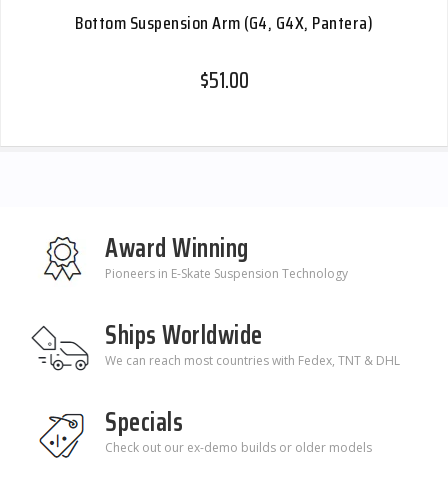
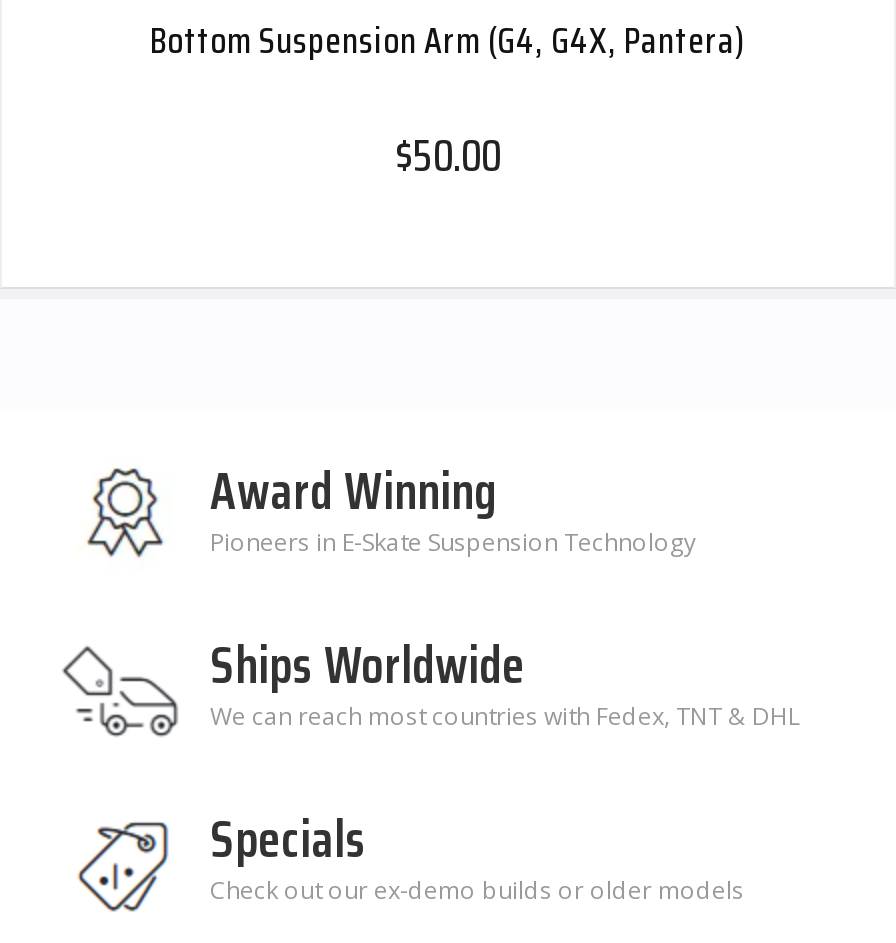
[199,63,248,98] $51.00 -> [395,121,501,191] $50.00

